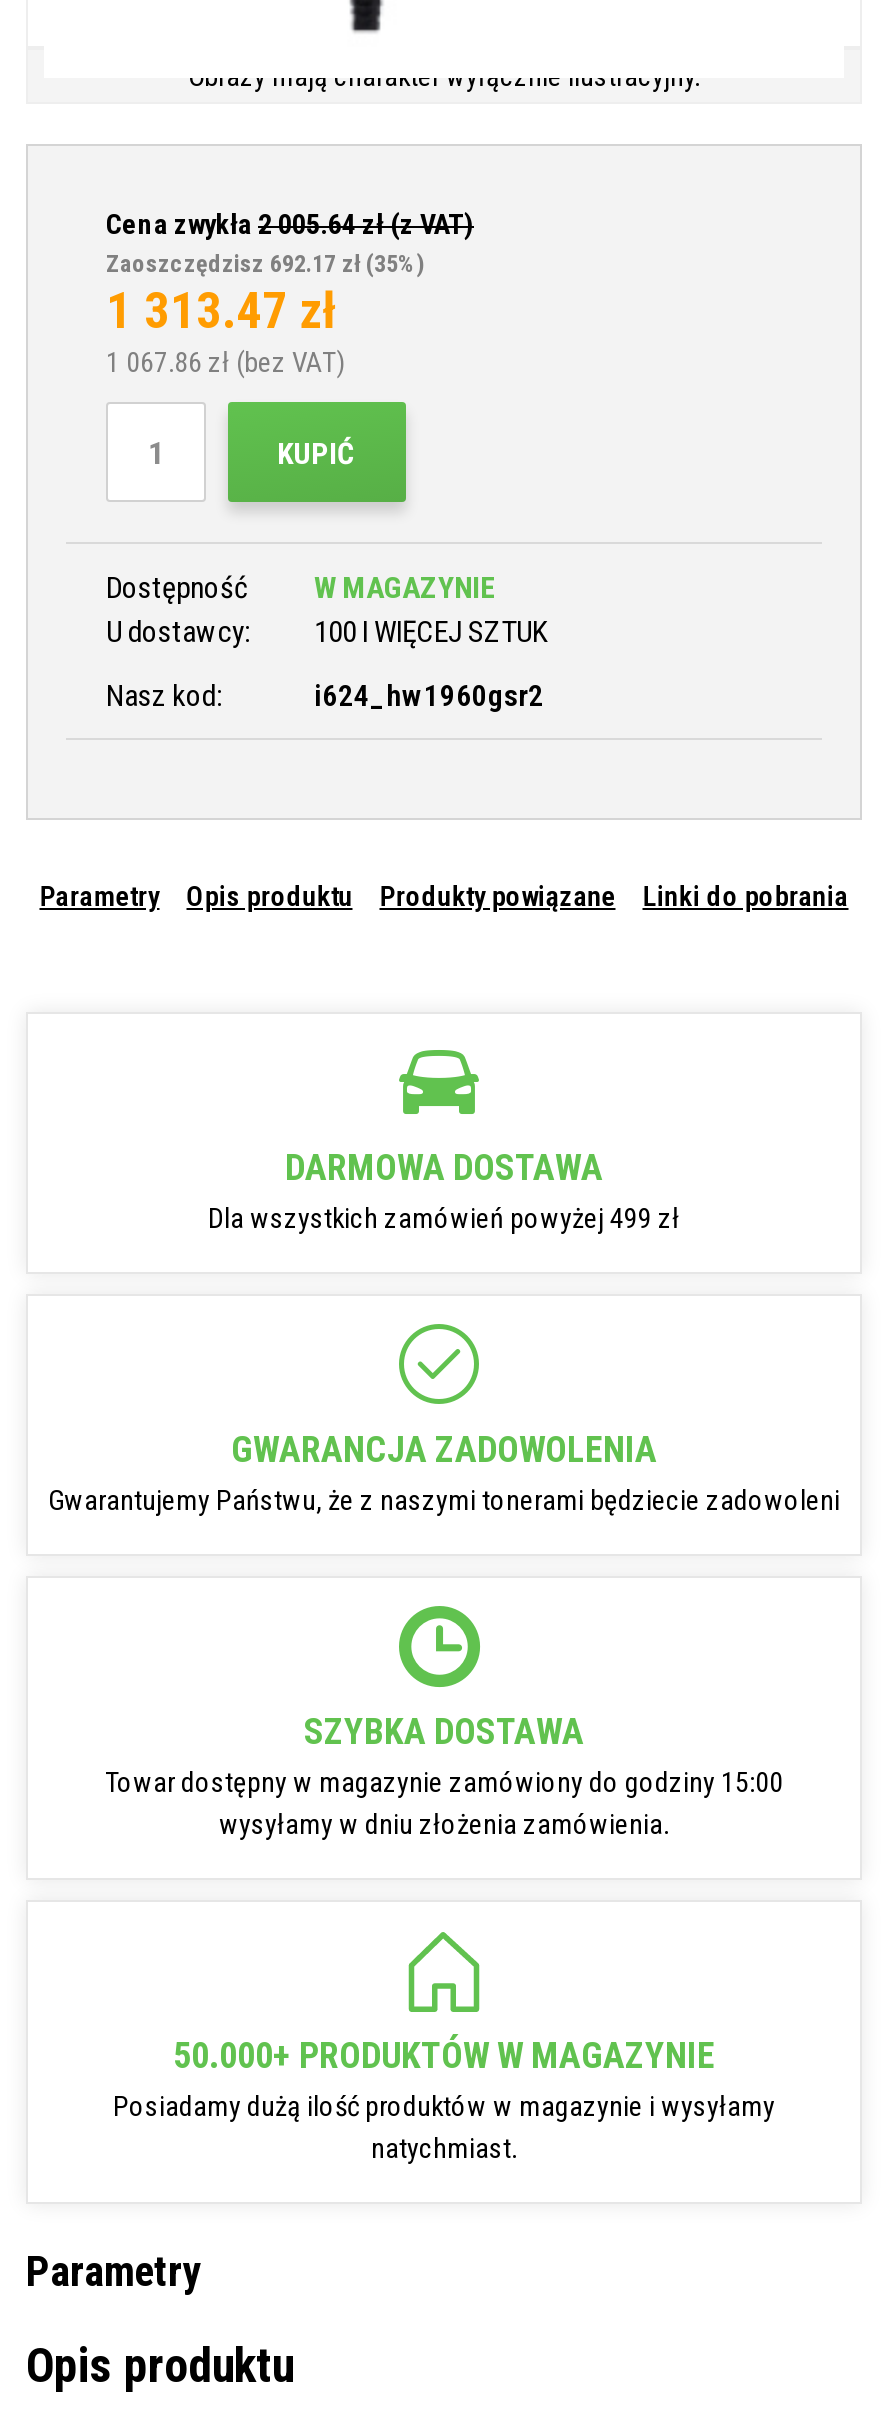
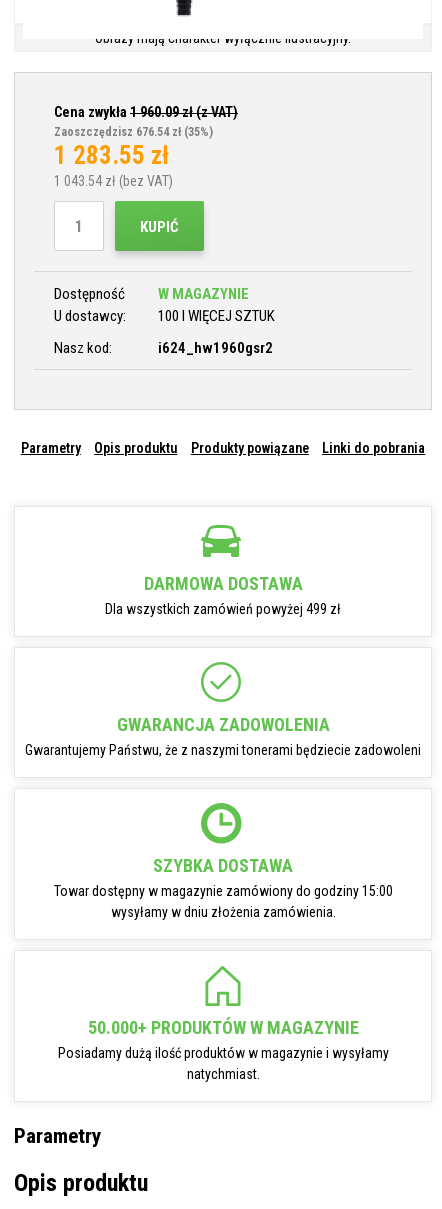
[106,208,474,240] Cena zwykła 2 005.64zł (z VAT) -> [54,104,238,120] Cena zwykła 1 960.09zł (z VAT)
[106,250,424,278] Zaoszczędzisz 692.17 zł (35%) -> [54,125,213,139] Zaoszczędzisz 676.54 zł (35%)
[106,282,336,340] 1 313.47 zł -> [54,141,169,170] 1 283.55 zł
[106,346,344,378] 1 067.86 zł (bez VAT) -> [54,173,173,189] 1 043.54 zł (bez VAT)

